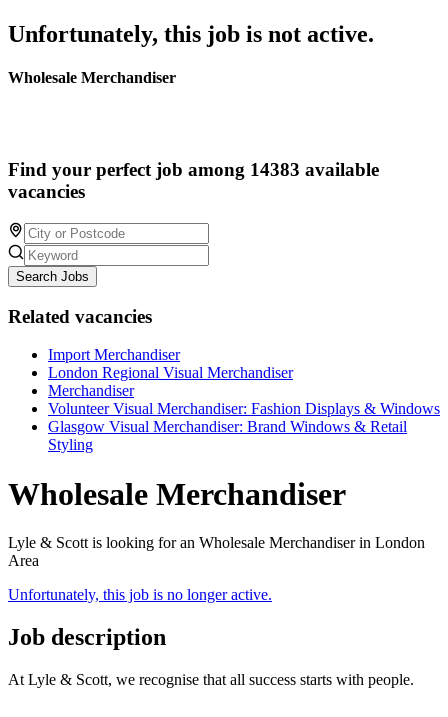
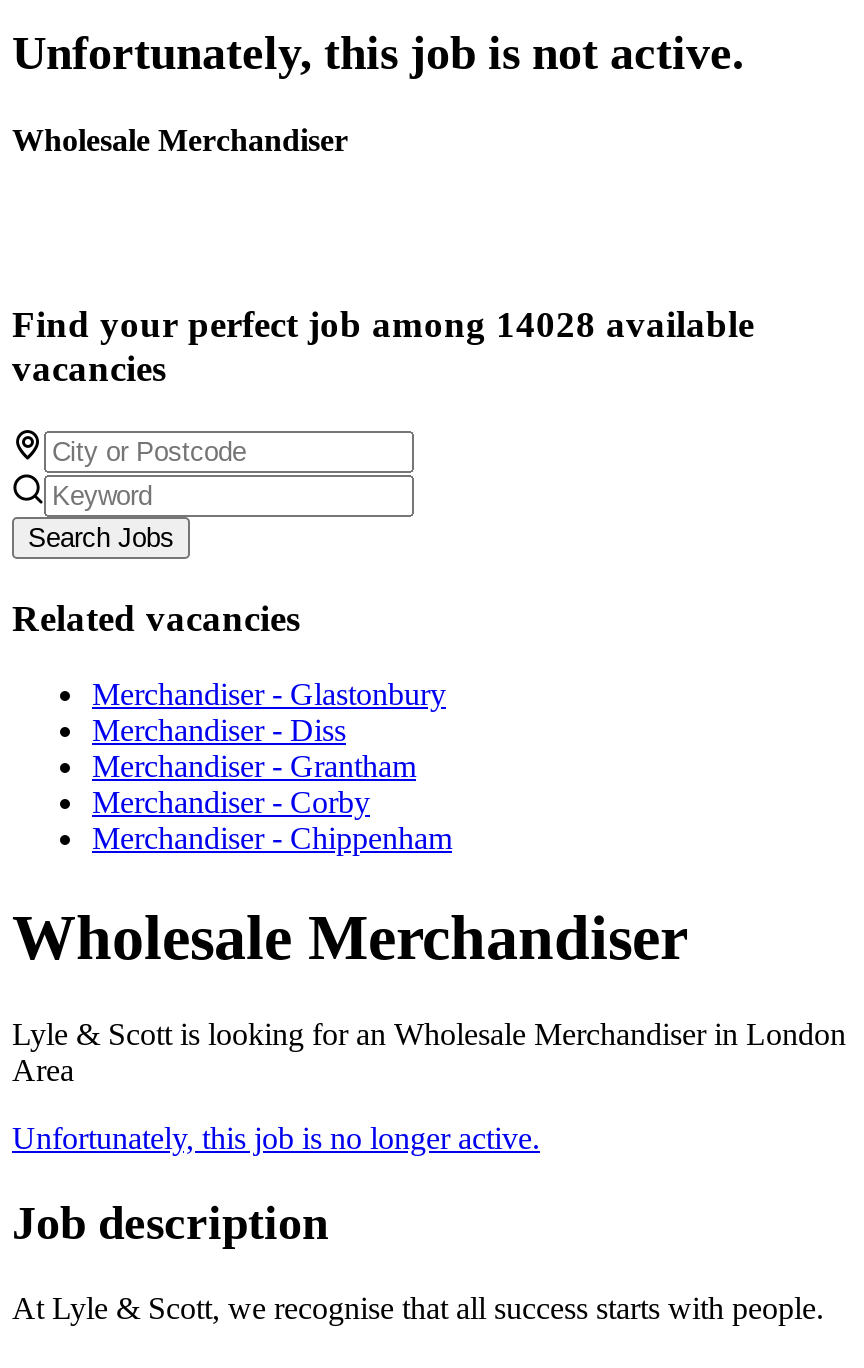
[8,159,379,180] Find your perfect job among 14383 available -> [12,303,754,345] Find your perfect job among 14028 available
[48,346,440,453] Import Merchandiser | London Regional Visual Merchandiser | Merchandiser | Volunteer Visual Merchandiser: Fashion Displays & Windows | Glasgow Visual Merchandiser: Brand Windows & Retail | Styling -> [92,678,452,856] Merchandiser - Glastonbury | Merchandiser - Diss | Merchandiser - Grantham | Merchandiser - Corby | Merchandiser - Chippenham

